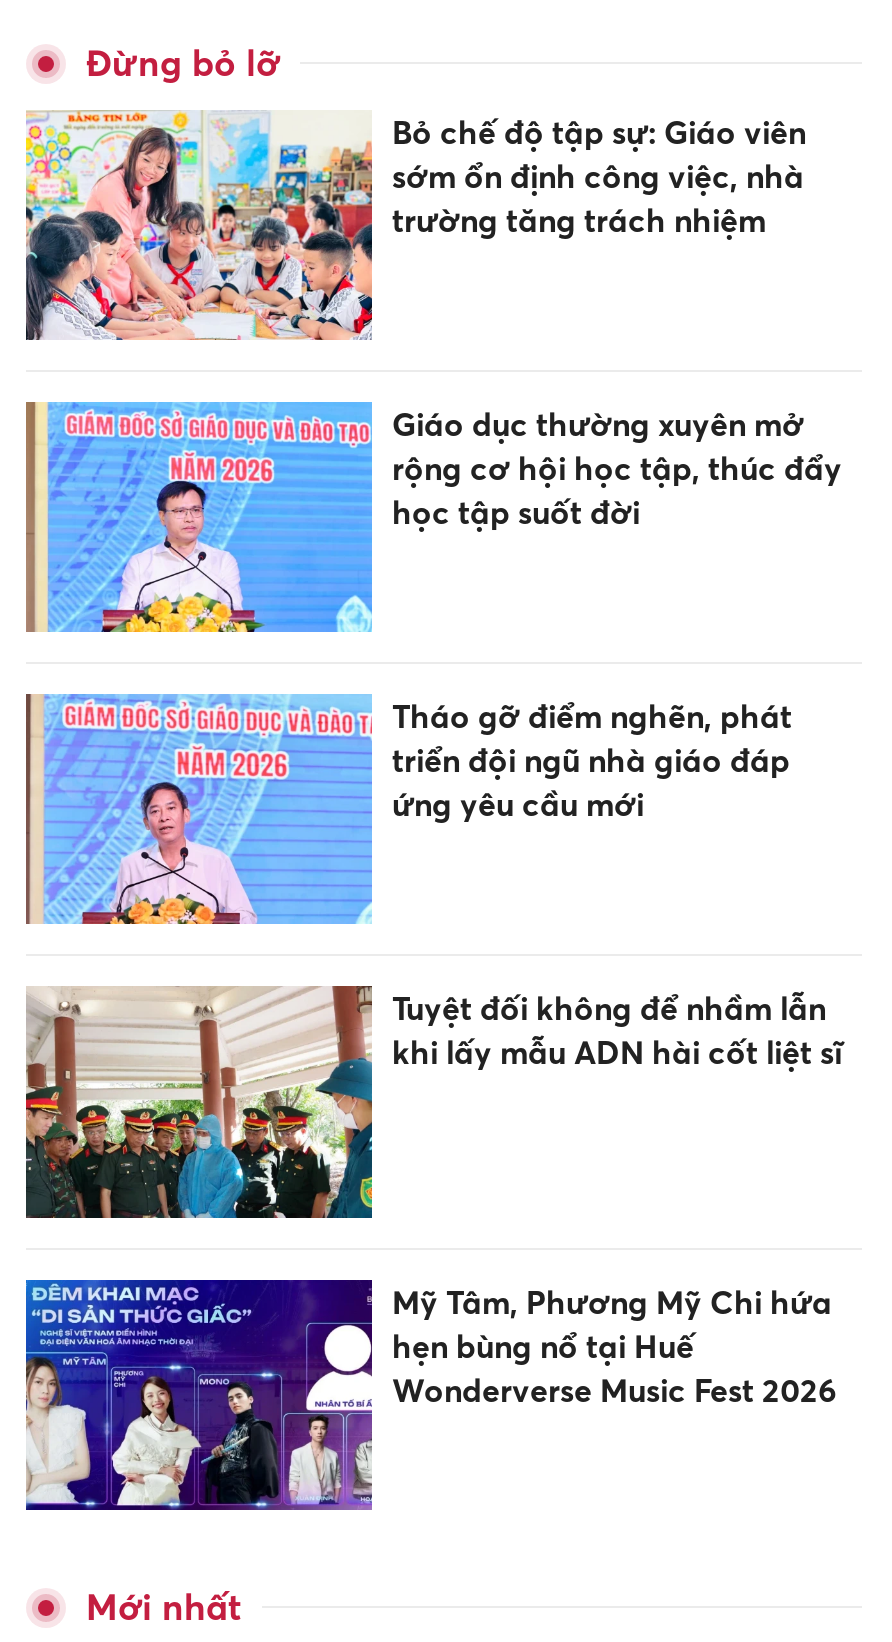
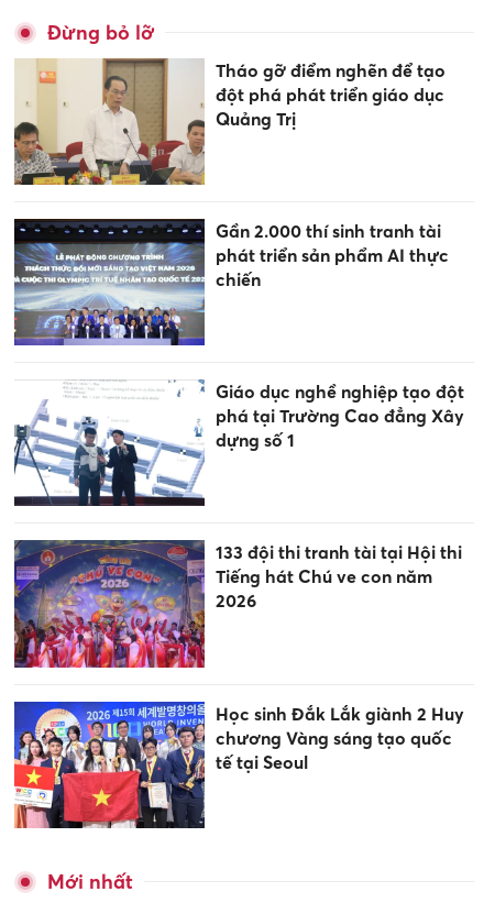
[24,110,806,340] [image] | Bỏ chế độ tập sự: Giáo viên | sớm ổn định công việc, nhà | trường tăng trách nhiệm -> [13,57,446,186] [image] | Tháo gỡ điểm nghẽn để tạo | đột phá phát triển giáo dục | Quảng Trị
[24,400,842,634] [image] | Giáo dục thường xuyên mở | rộng cơ hội học tập, thúc đẩy | học tập suốt đời -> [13,218,449,346] [image] | Gần 2.000 thí sinh tranh tài | phát triển sản phẩm AI thực | chiến
[24,692,792,926] [image] | Tháo gỡ điểm nghẽn, phát | triển đội ngũ nhà giáo đáp | ứng yêu cầu mới -> [13,379,464,507] [image] | Giáo dục nghề nghiệp tạo đột | phá tại Trường Cao đẳng Xây | dựng số 1
[24,984,842,1220] [image] | Tuyệt đối không để nhầm lẫn | khi lấy mẫu ADN hài cốt liệt sĩ -> [13,539,462,669] [image] | 133 đội thi tranh tài tại Hội thi | Tiếng hát Chú ve con năm | 2026
[24,1278,836,1512] [image] | Mỹ Tâm, Phương Mỹ Chi hứa | hẹn bùng nổ tại Huế | Wonderverse Music Fest 2026 -> [13,701,464,829] [image] | Học sinh Đắk Lắk giành 2 Huy | chương Vàng sáng tạo quốc | tế tại Seoul

